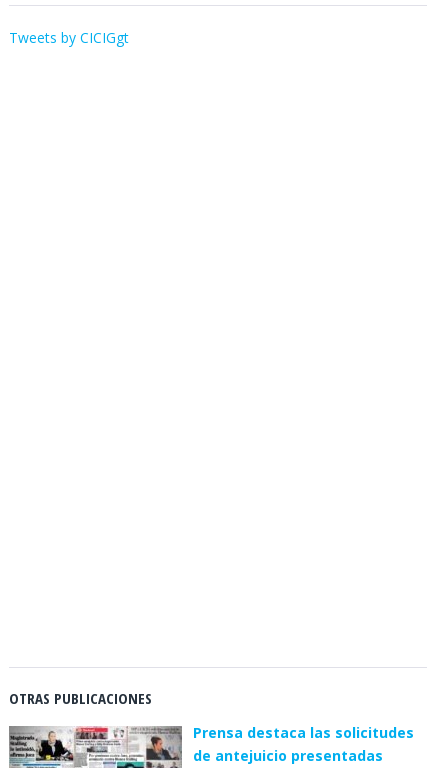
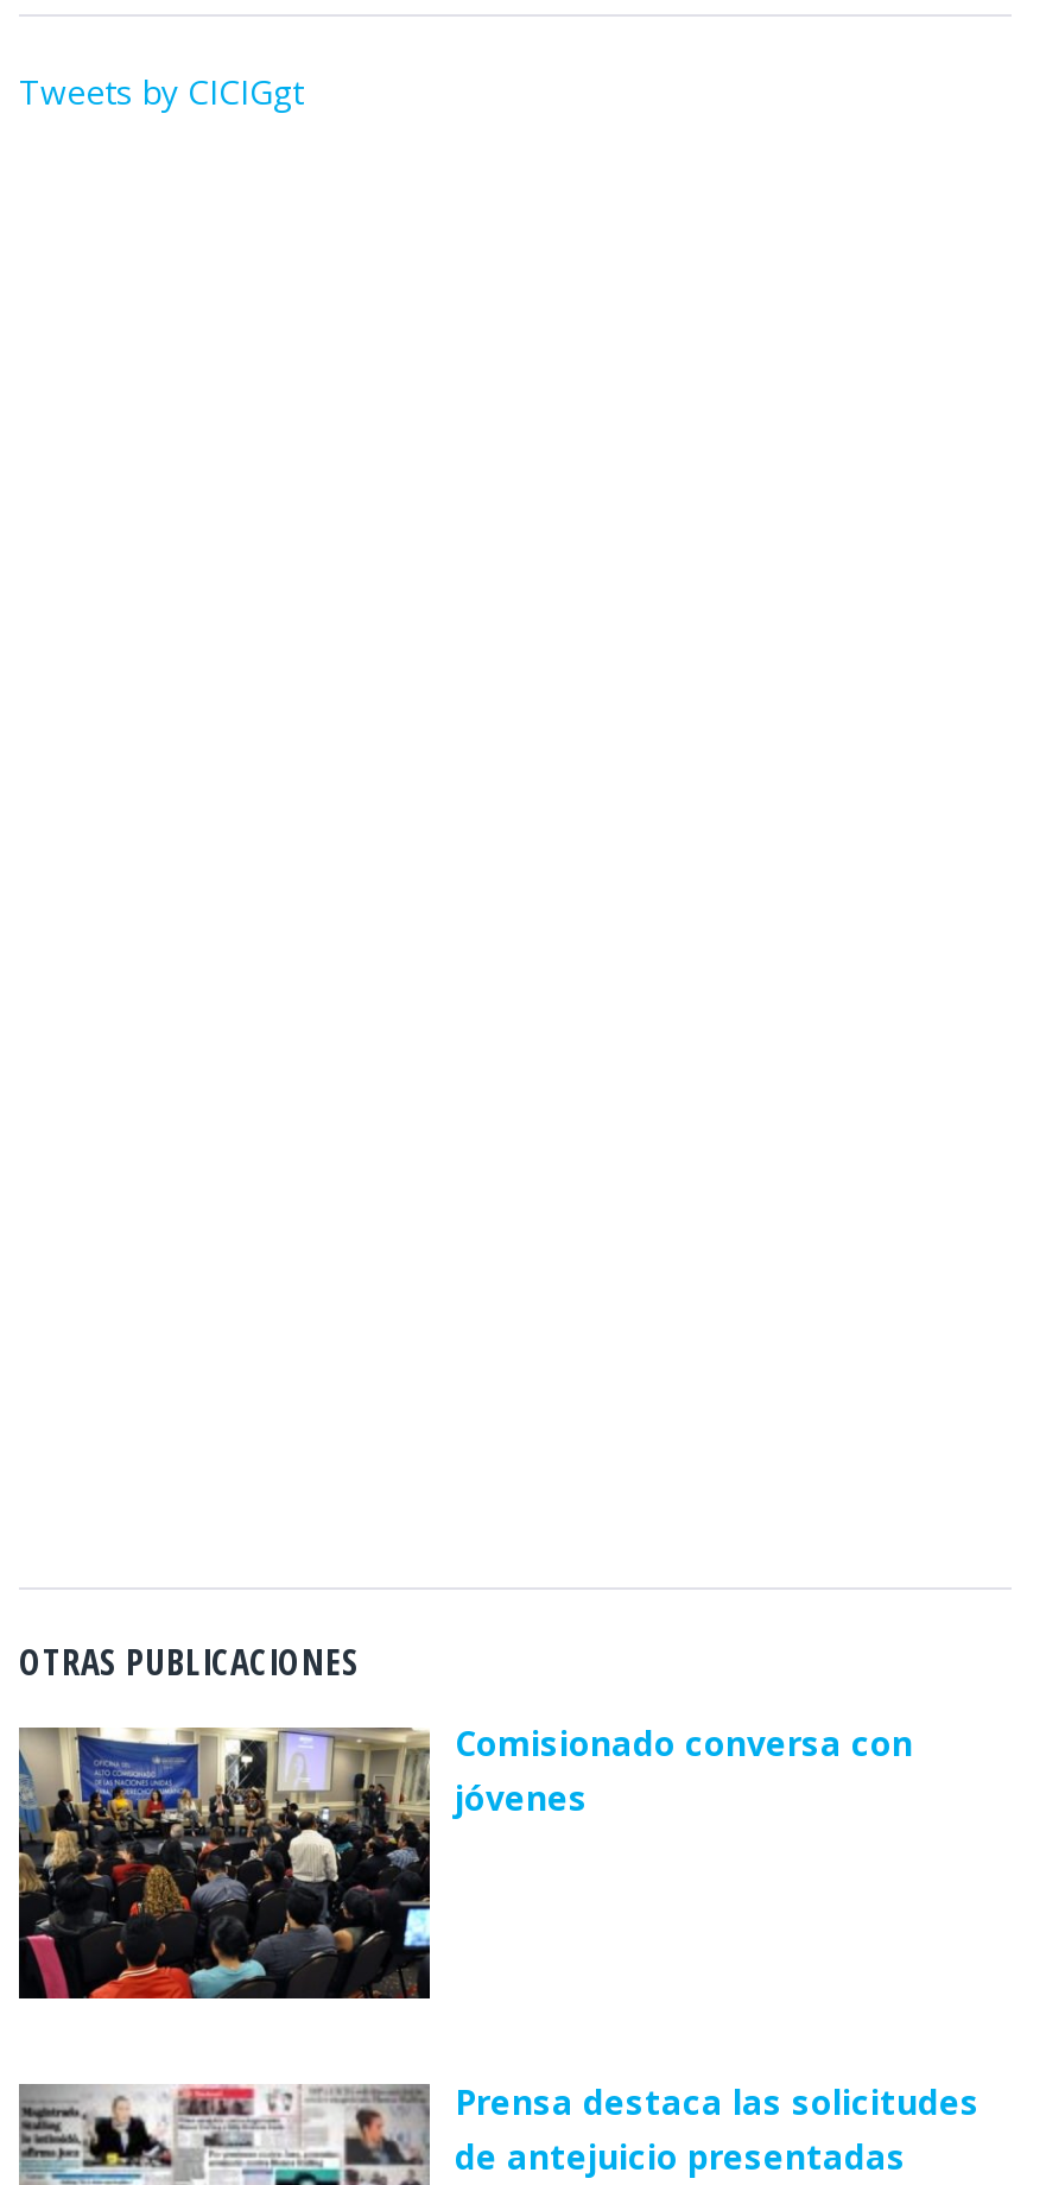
none -> [19,1721,913,2003] [image] | Comisionado conversa con | jóvenes

